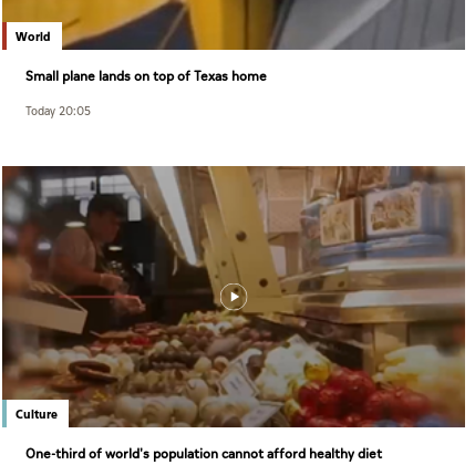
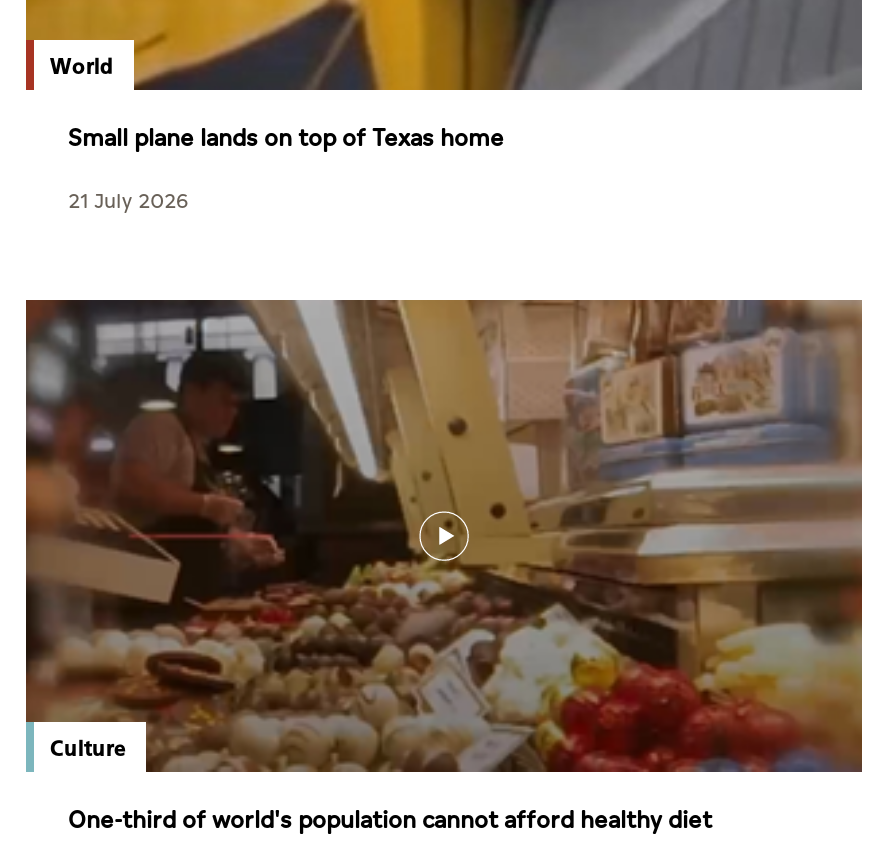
[25,103,91,120] Today 20:05 -> [68,186,188,218] 21 July 2026

